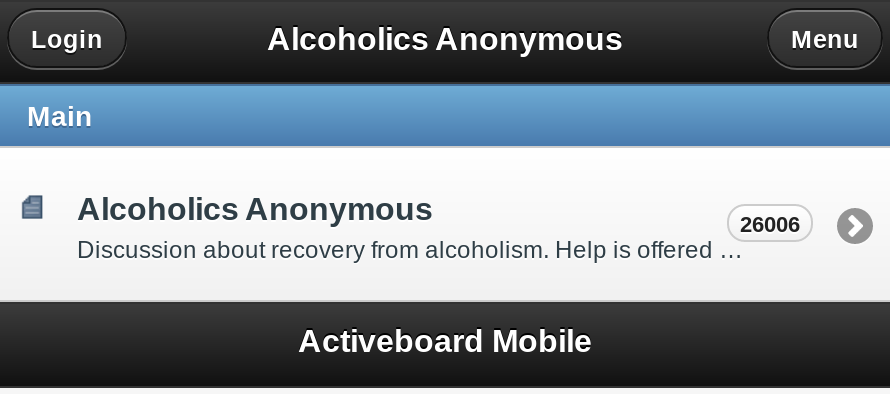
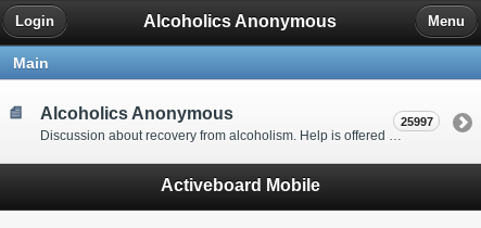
[740,211,800,235] 26006 -> [400,115,433,128] 25997

